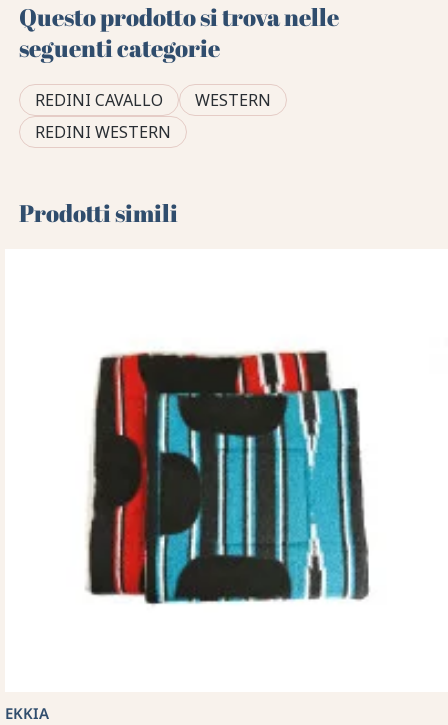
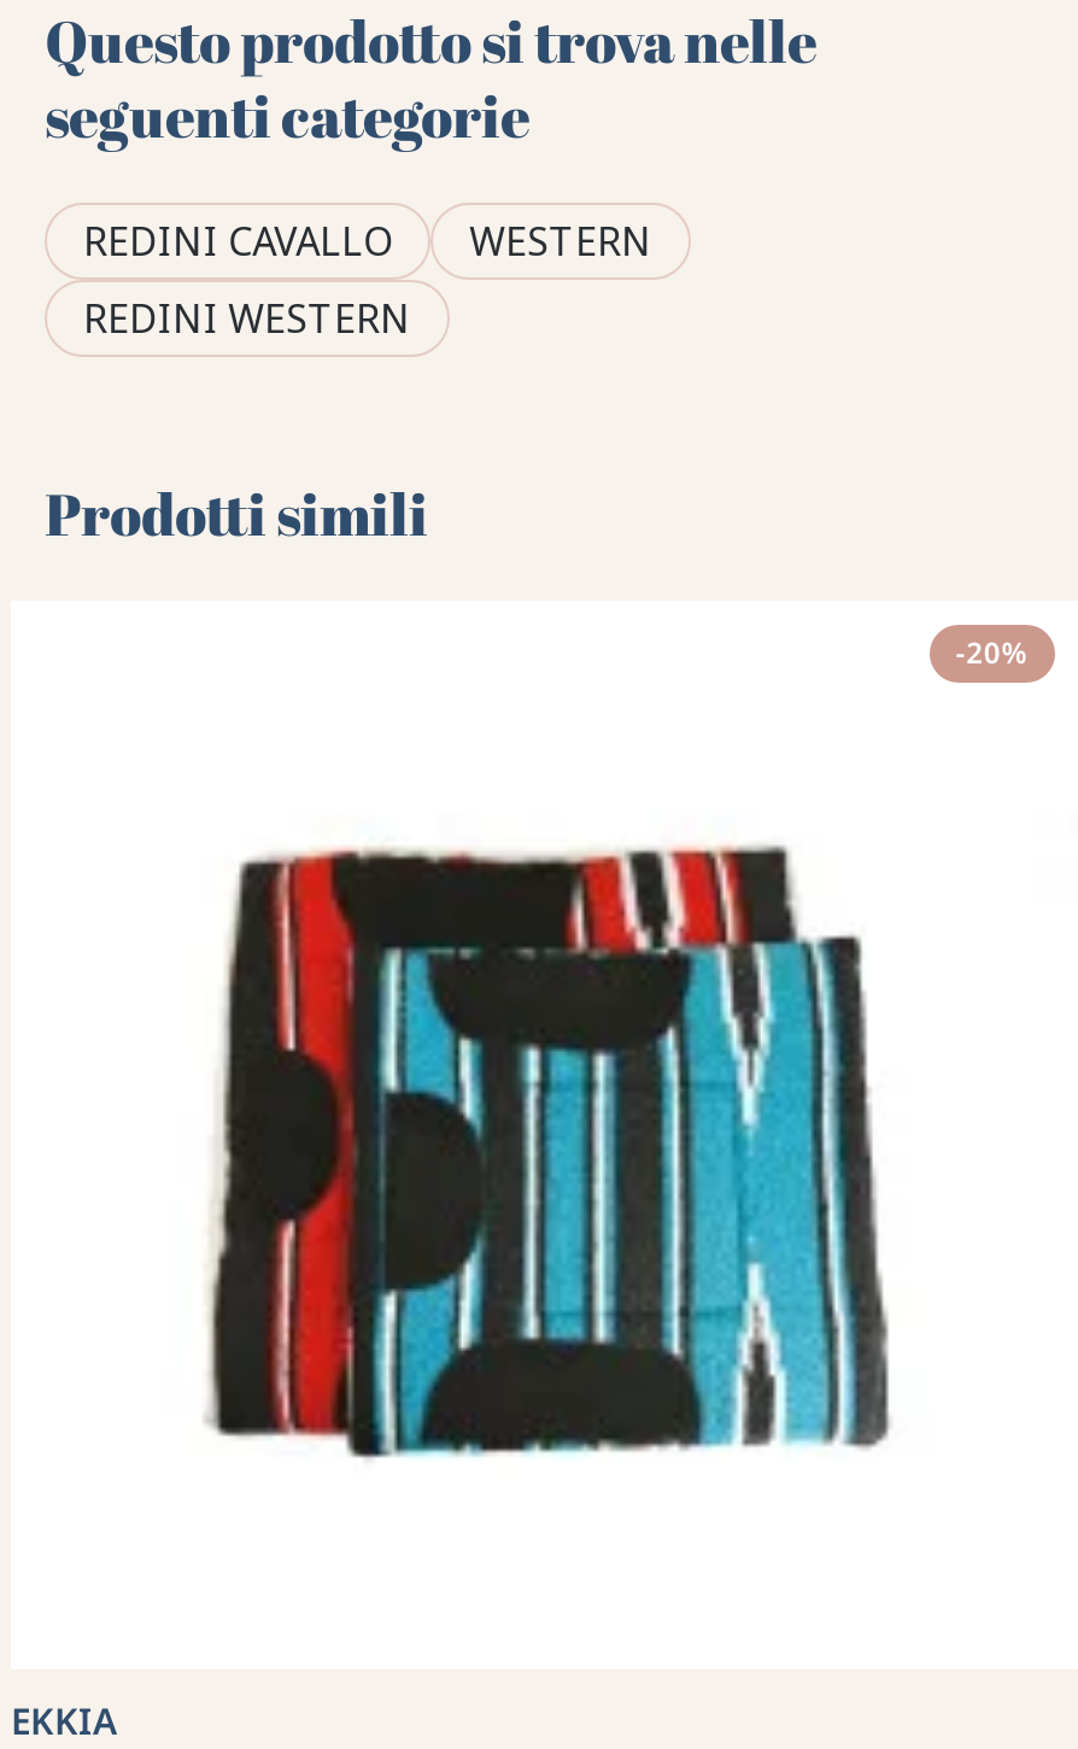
none -> [956,632,1029,673] -20%

